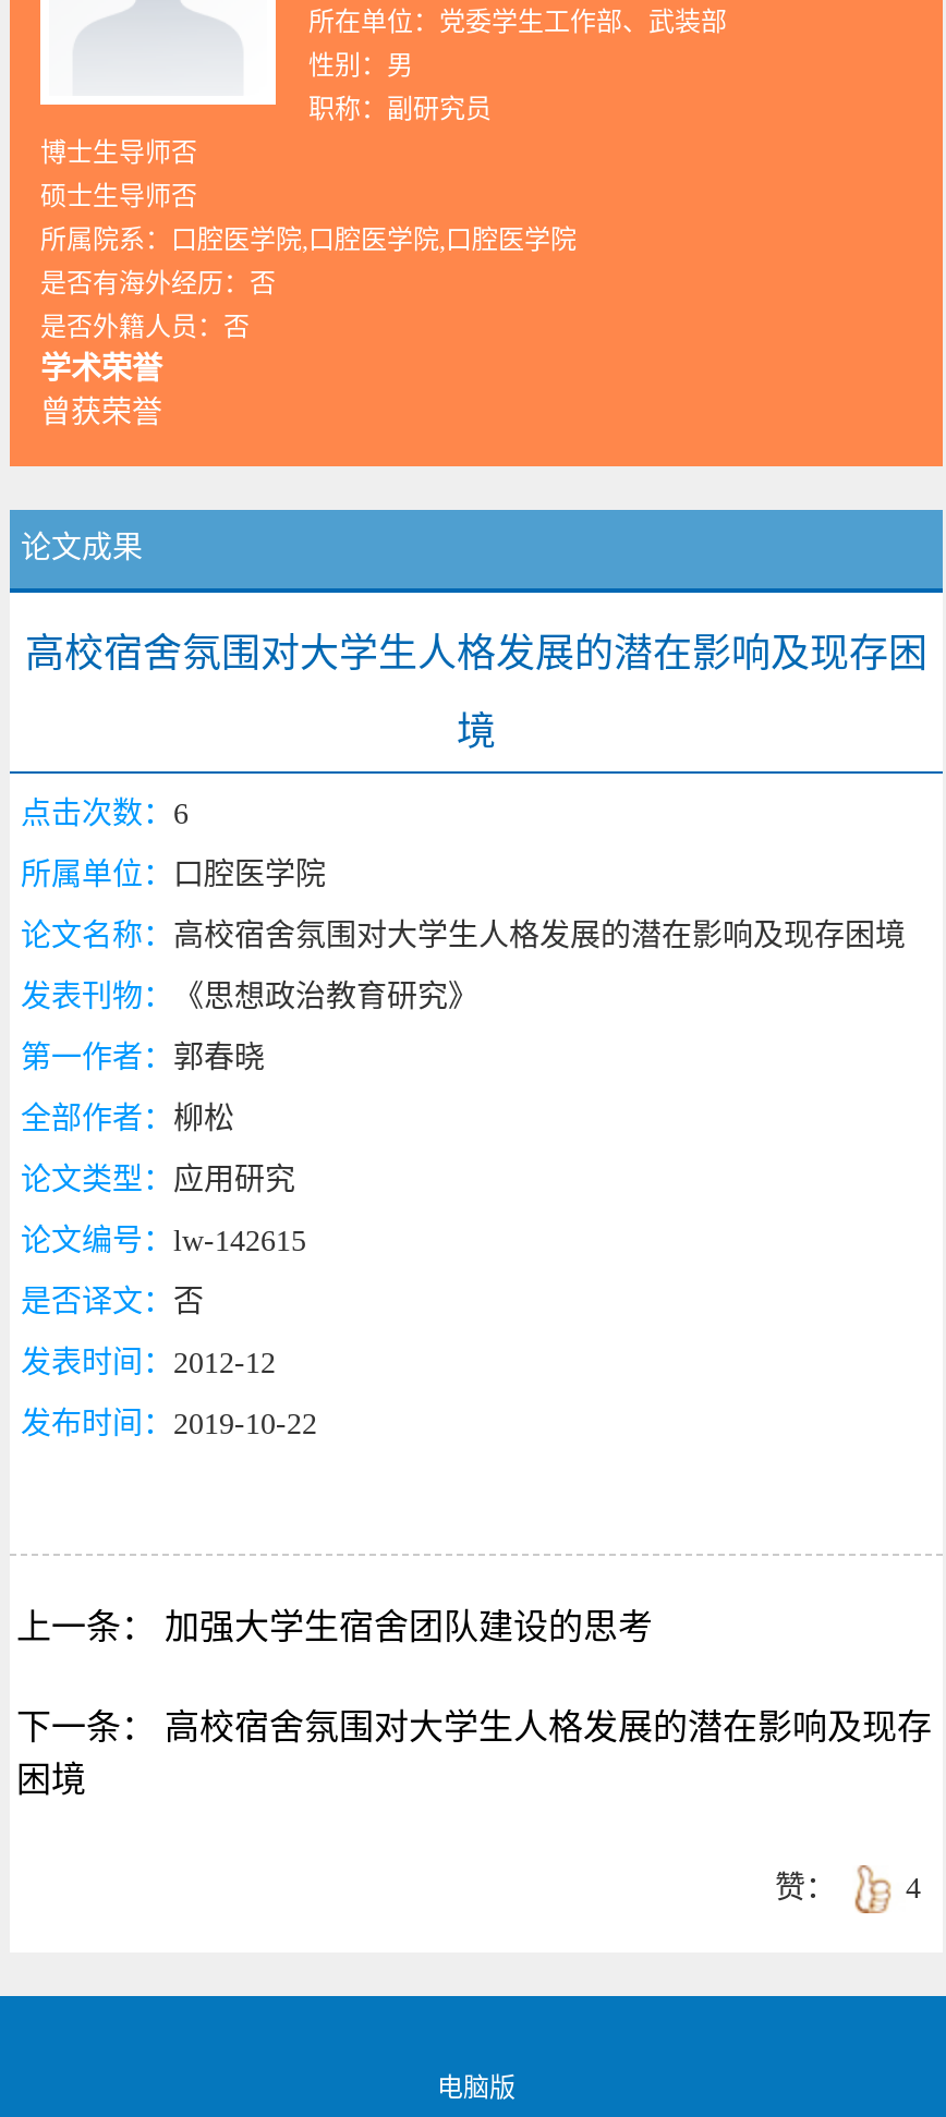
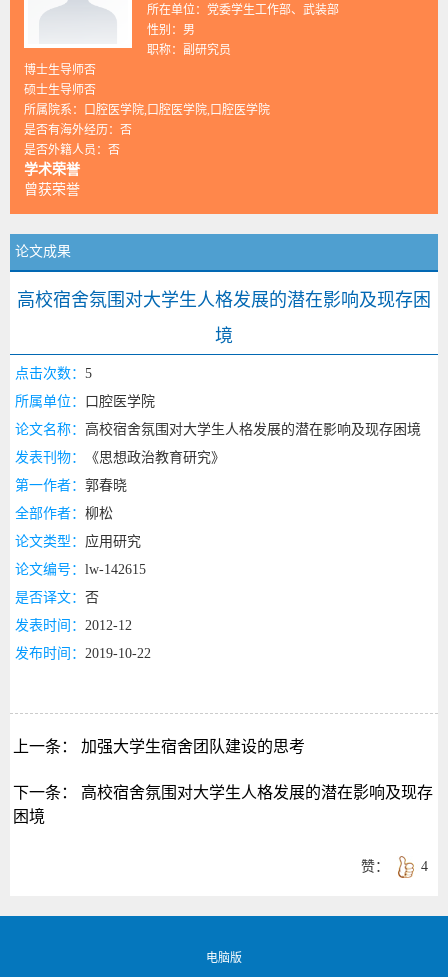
[21,798,189,830] 点击次数：6 -> [15,366,92,381] 点击次数：5

